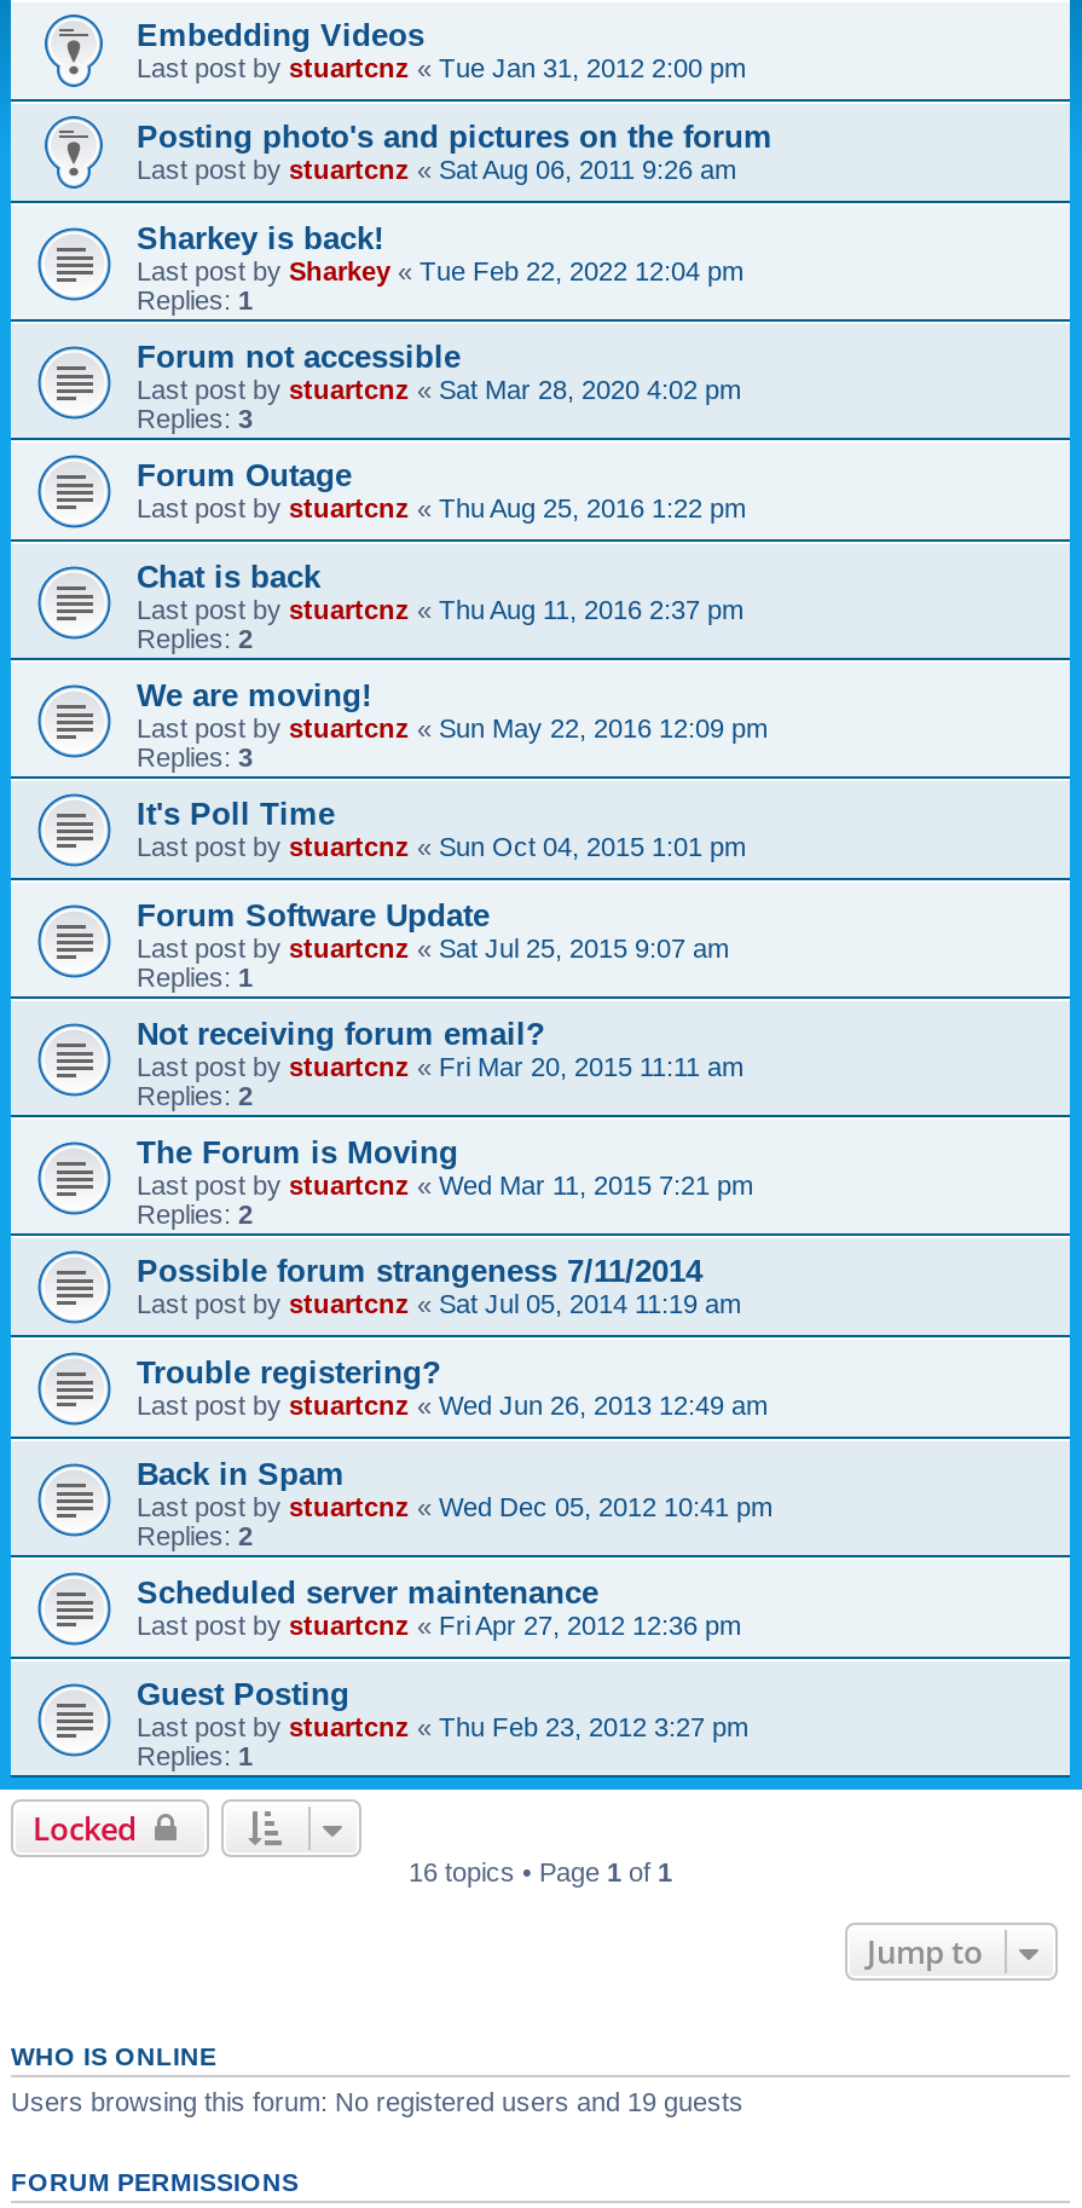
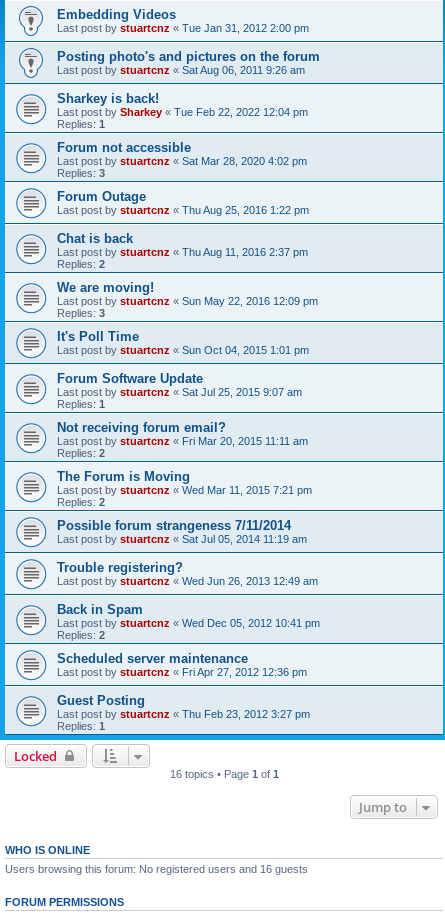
[11,2087,743,2116] Users browsing this forum: No registered users and 19 guests -> [5,863,308,875] Users browsing this forum: No registered users and 16 guests

